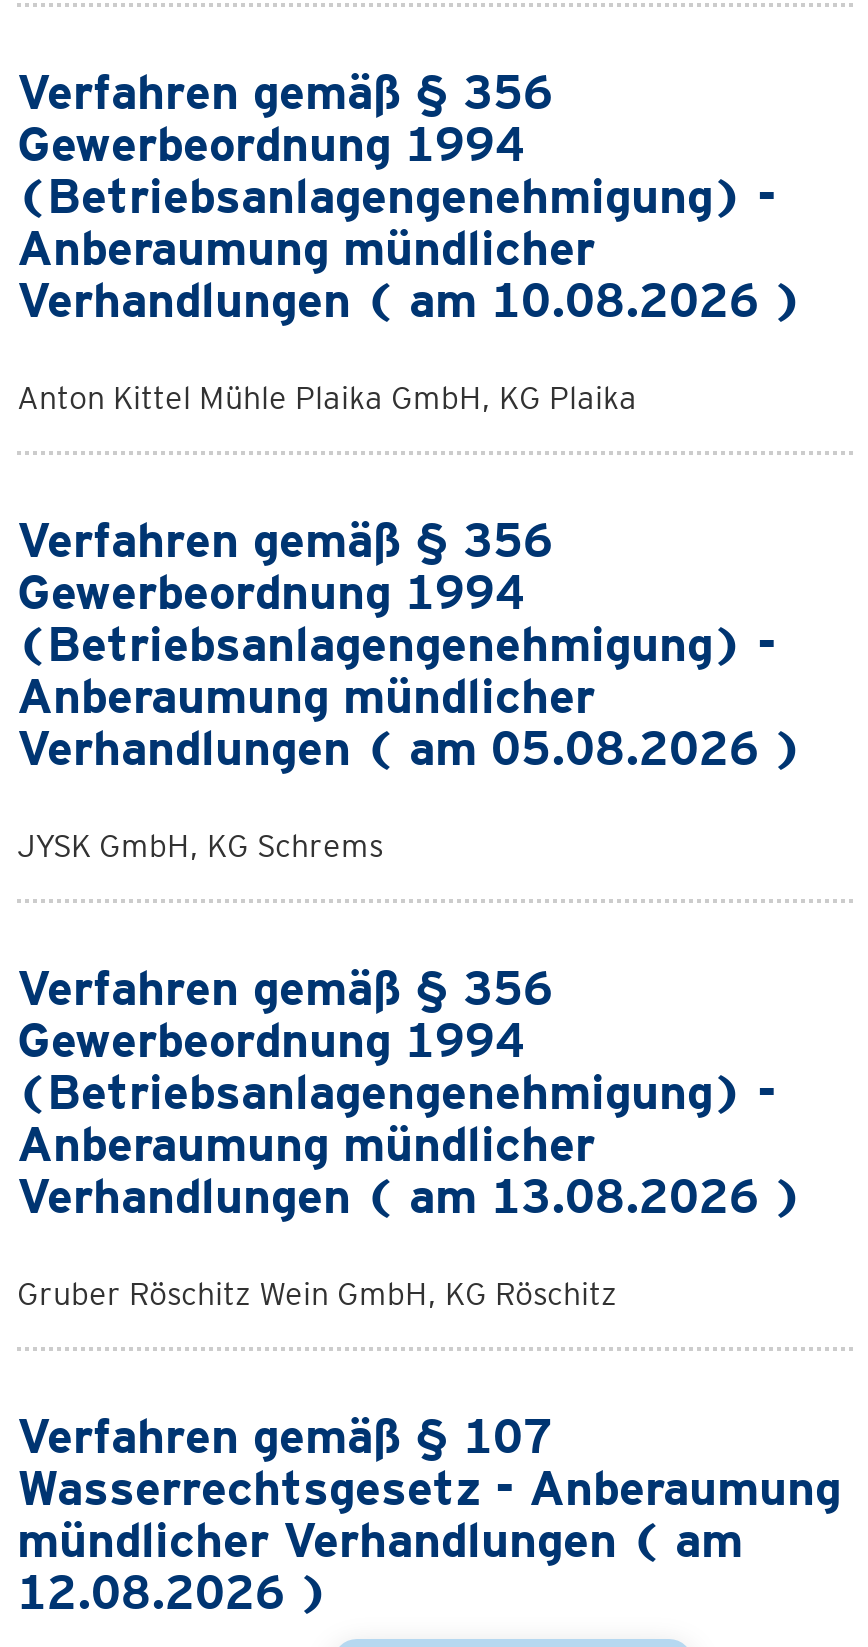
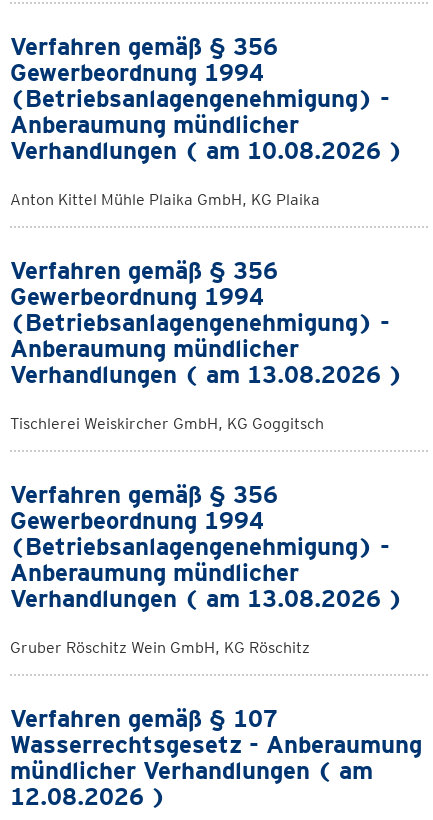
[17,719,803,777] Verhandlungen ( am 05.08.2026 ) -> [10,360,403,389] Verhandlungen ( am 13.08.2026 )
[17,827,383,865] JYSK GmbH, KG Schrems -> [10,414,324,433] Tischlerei Weiskircher GmbH, KG Goggitsch

